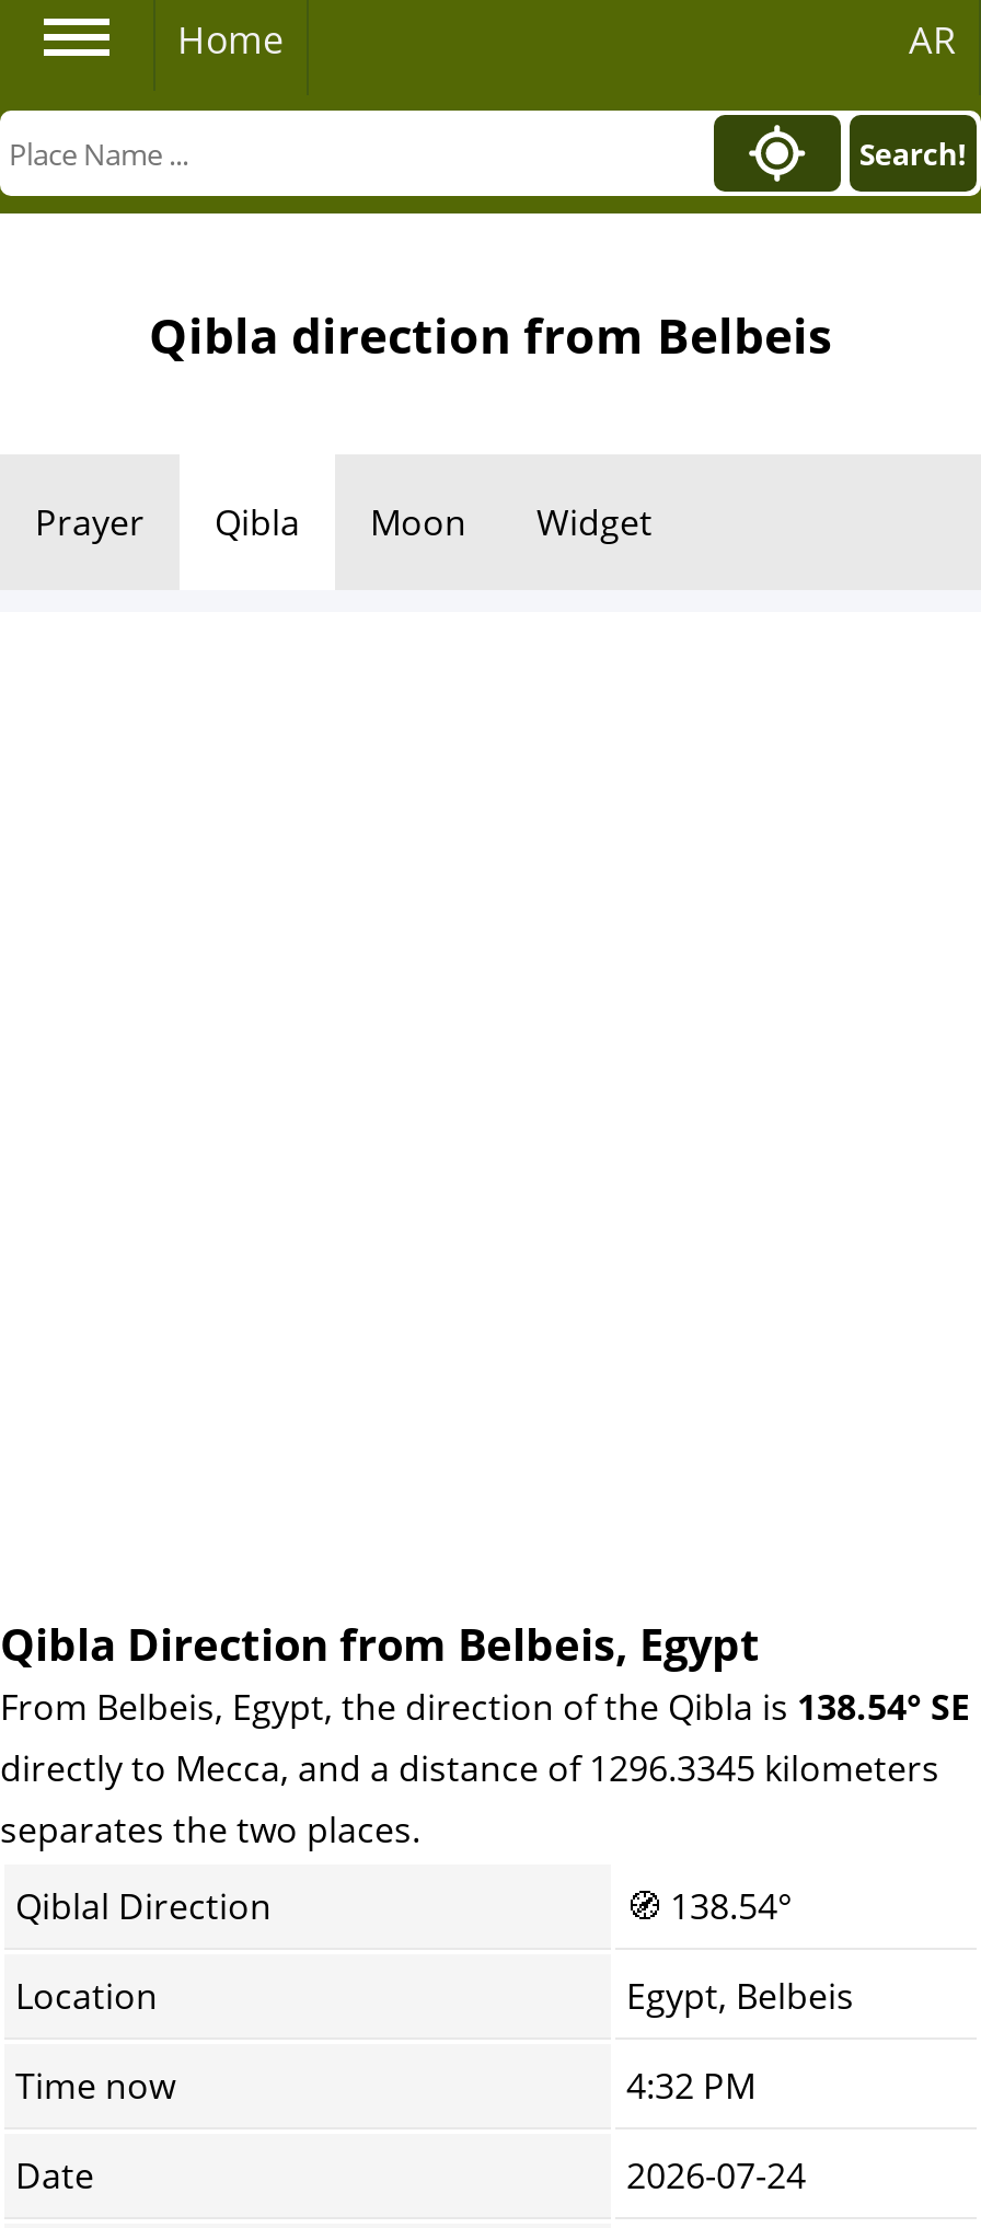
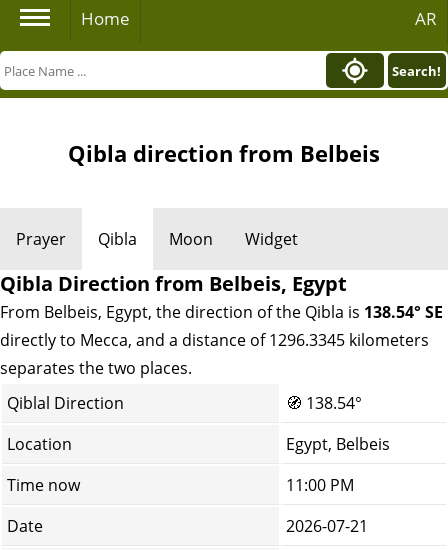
[626,2062,755,2110] 4:32 PM -> [286,474,354,496] 11:00 PM
[626,2151,806,2200] 2026-07-24 -> [286,515,368,537] 2026-07-21

